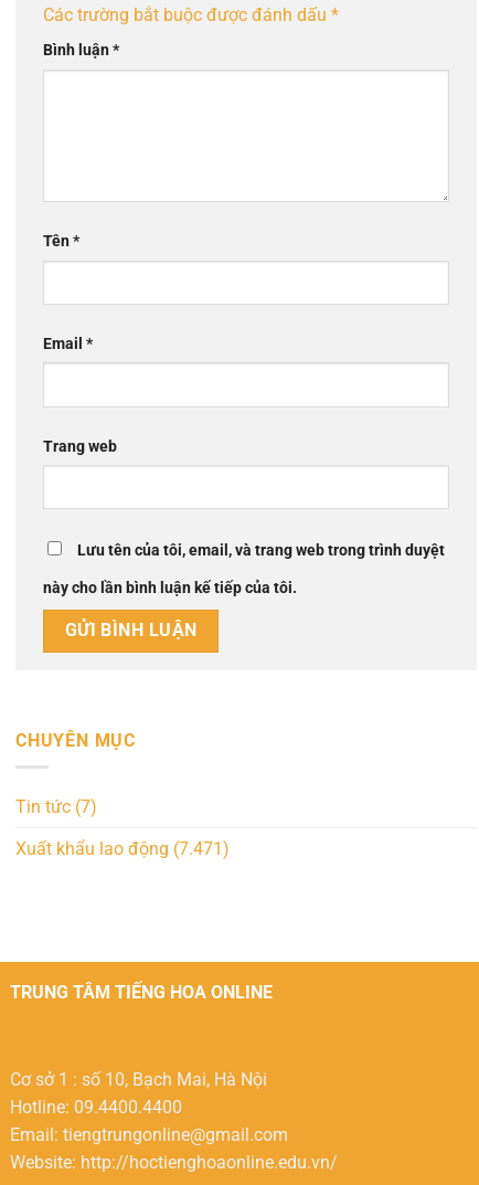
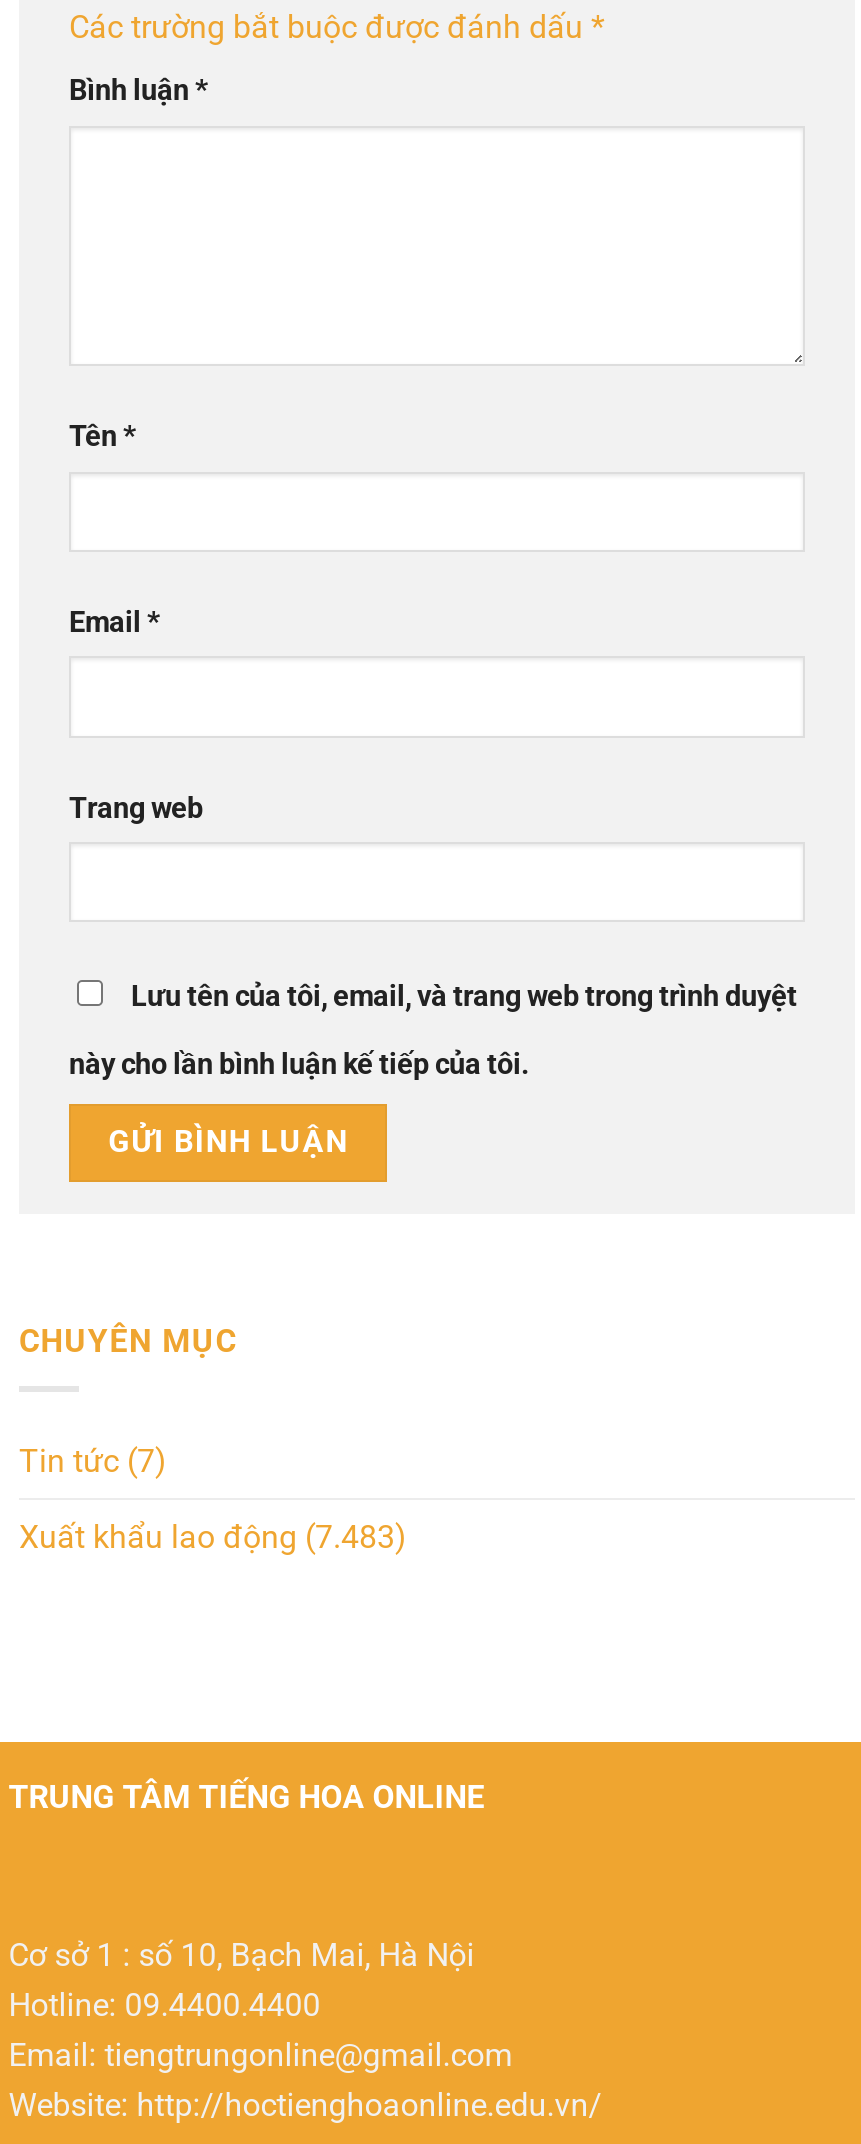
[15,838,230,859] Xuất khẩu lao động (7.471) -> [19,1518,407,1556] Xuất khẩu lao động (7.483)

